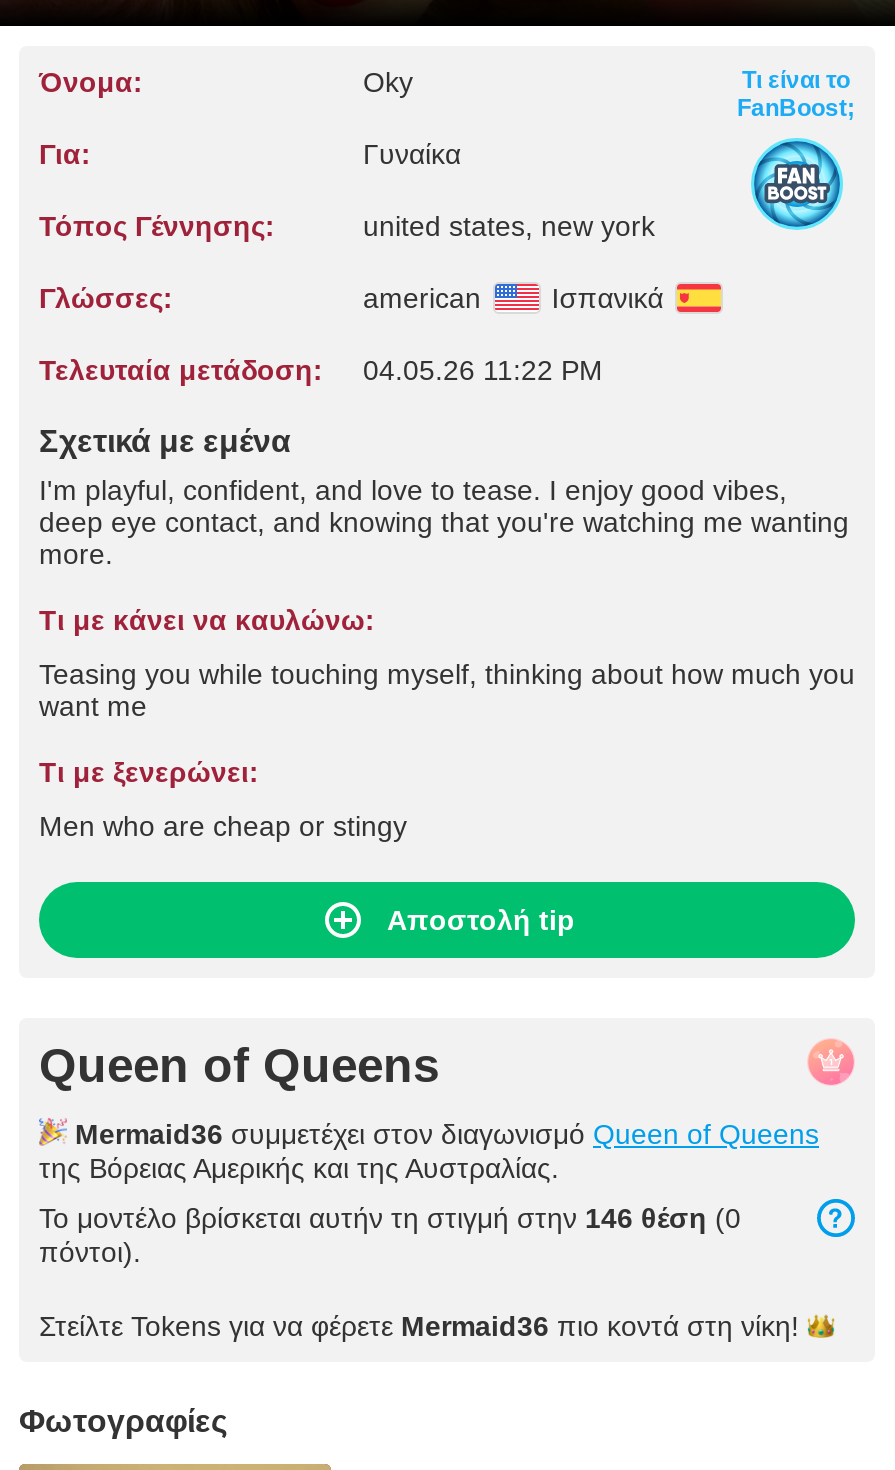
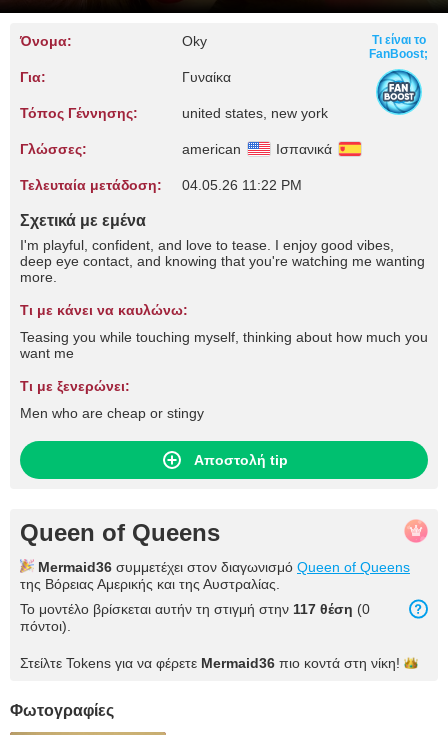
[39,1202,741,1234] Το μοντέλο βρίσκεται αυτήν τη στιγμή στην 146 θέση (0 -> [20,601,370,617] Το μοντέλο βρίσκεται αυτήν τη στιγμή στην 117 θέση (0

